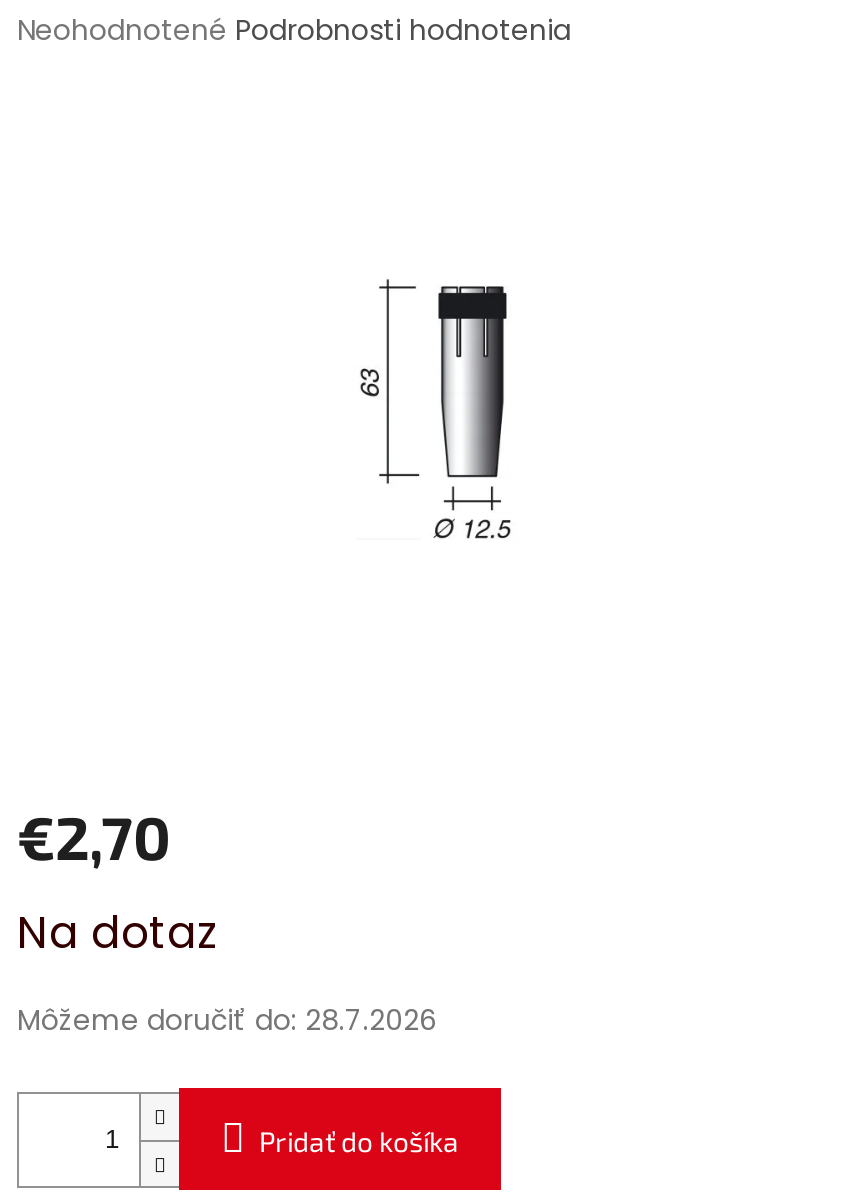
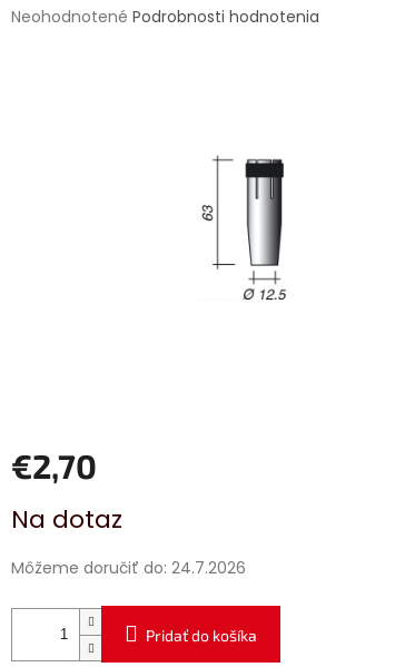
[17,1001,437,1041] Môžeme doručiť do: 28.7.2026 -> [11,557,246,579] Môžeme doručiť do: 24.7.2026

